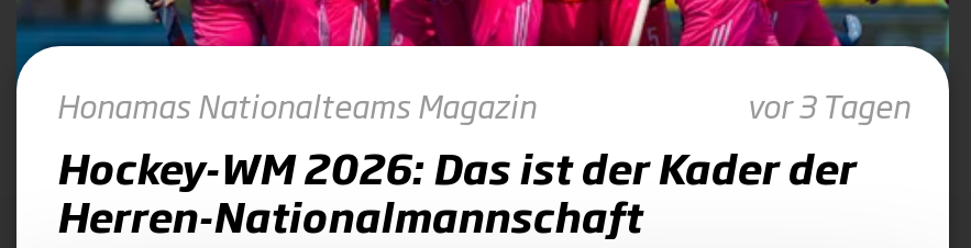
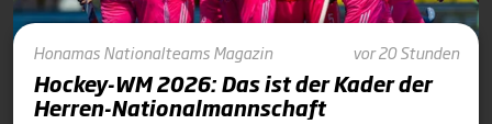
[747,81,909,127] vor 3 Tagen -> [353,41,459,64] vor 20 Stunden

